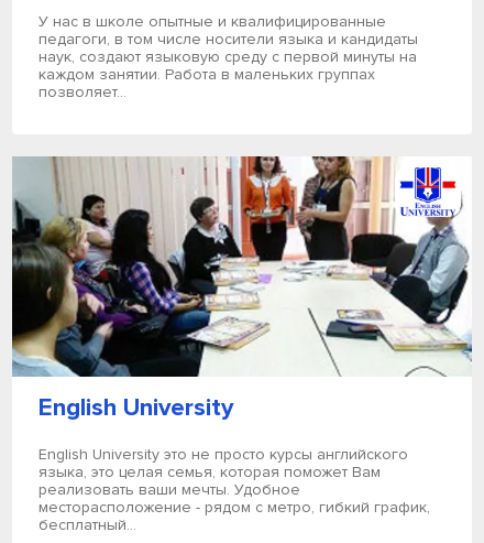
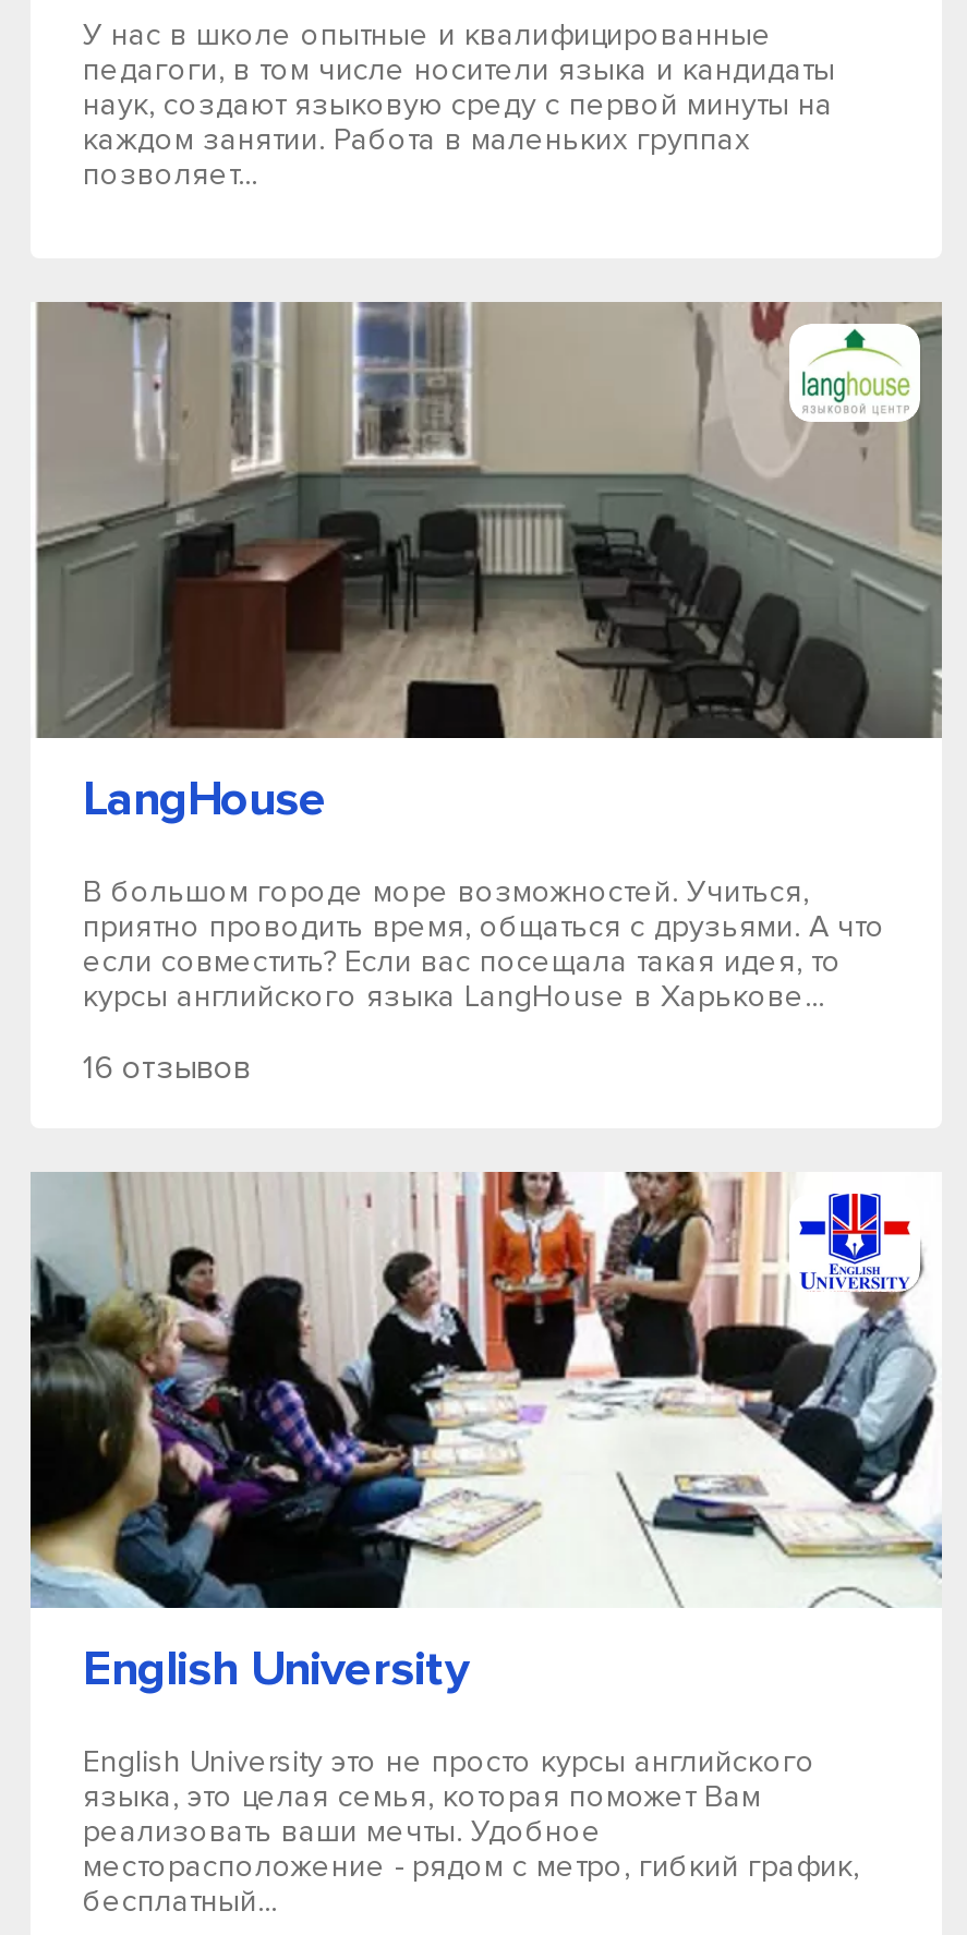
none -> [35,300,944,1087] [image] | LangHouse | В большом городе море возможностей. Учиться, | приятно проводить время, общаться с друзьями. А что | если совместить? Если вас посещала такая идея, то | курсы английского языка LangHouse в Харькове... | 16 отзывов

